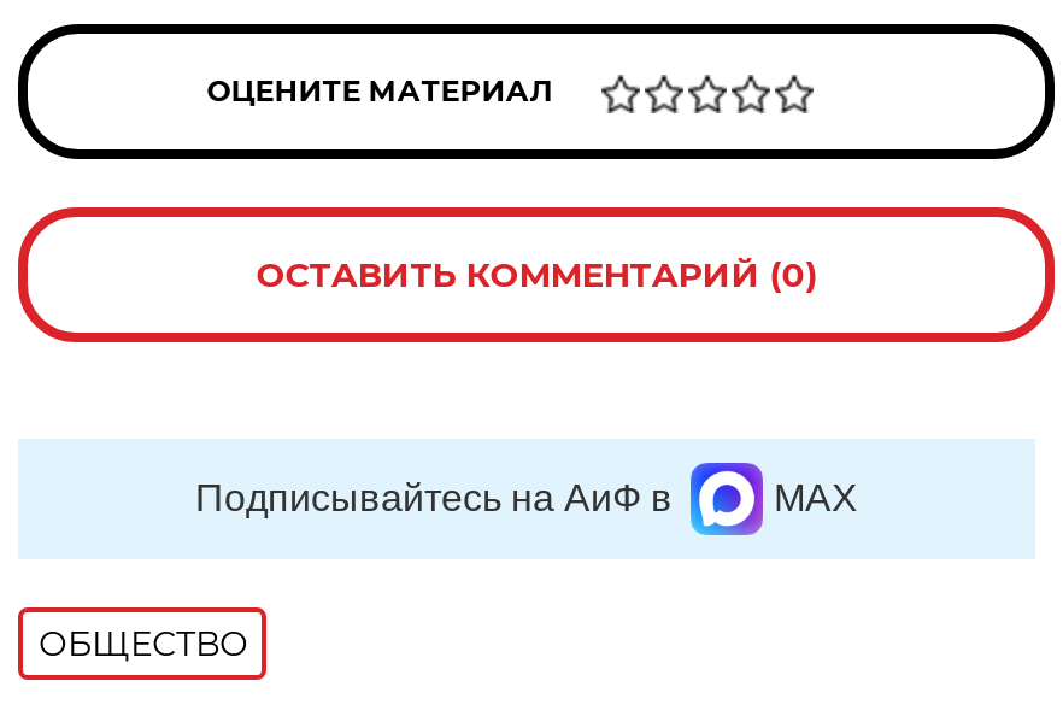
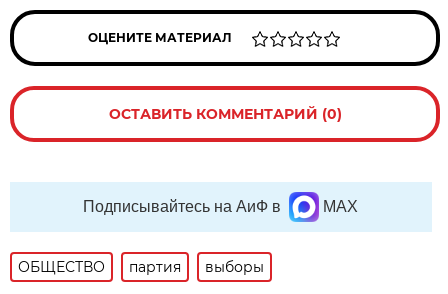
none -> [129,258,264,276] партия | выборы

